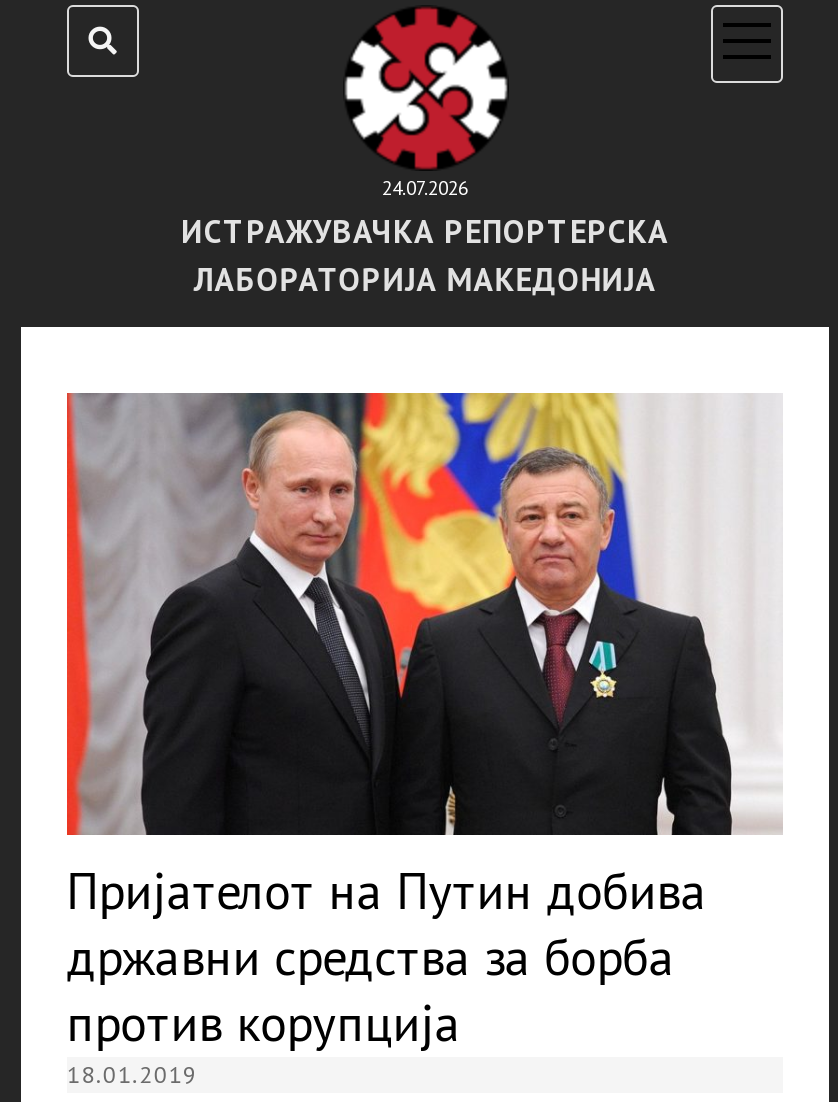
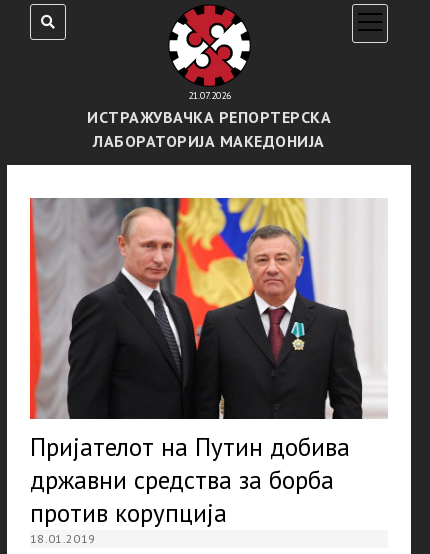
[382,175,468,201] 24.07.2026 -> [187,89,230,102] 21.07.2026

